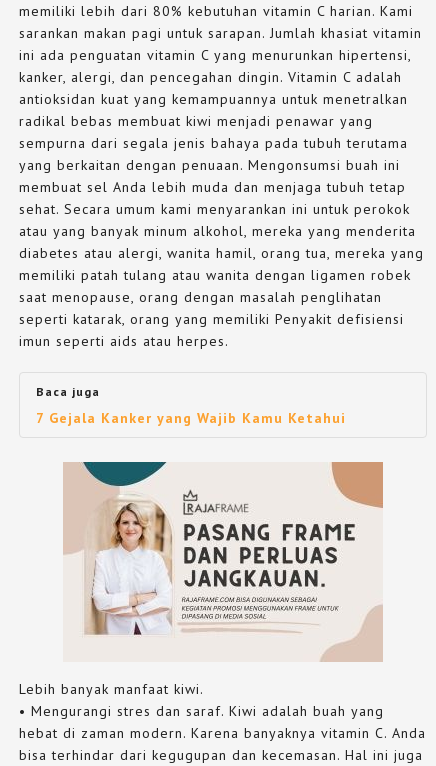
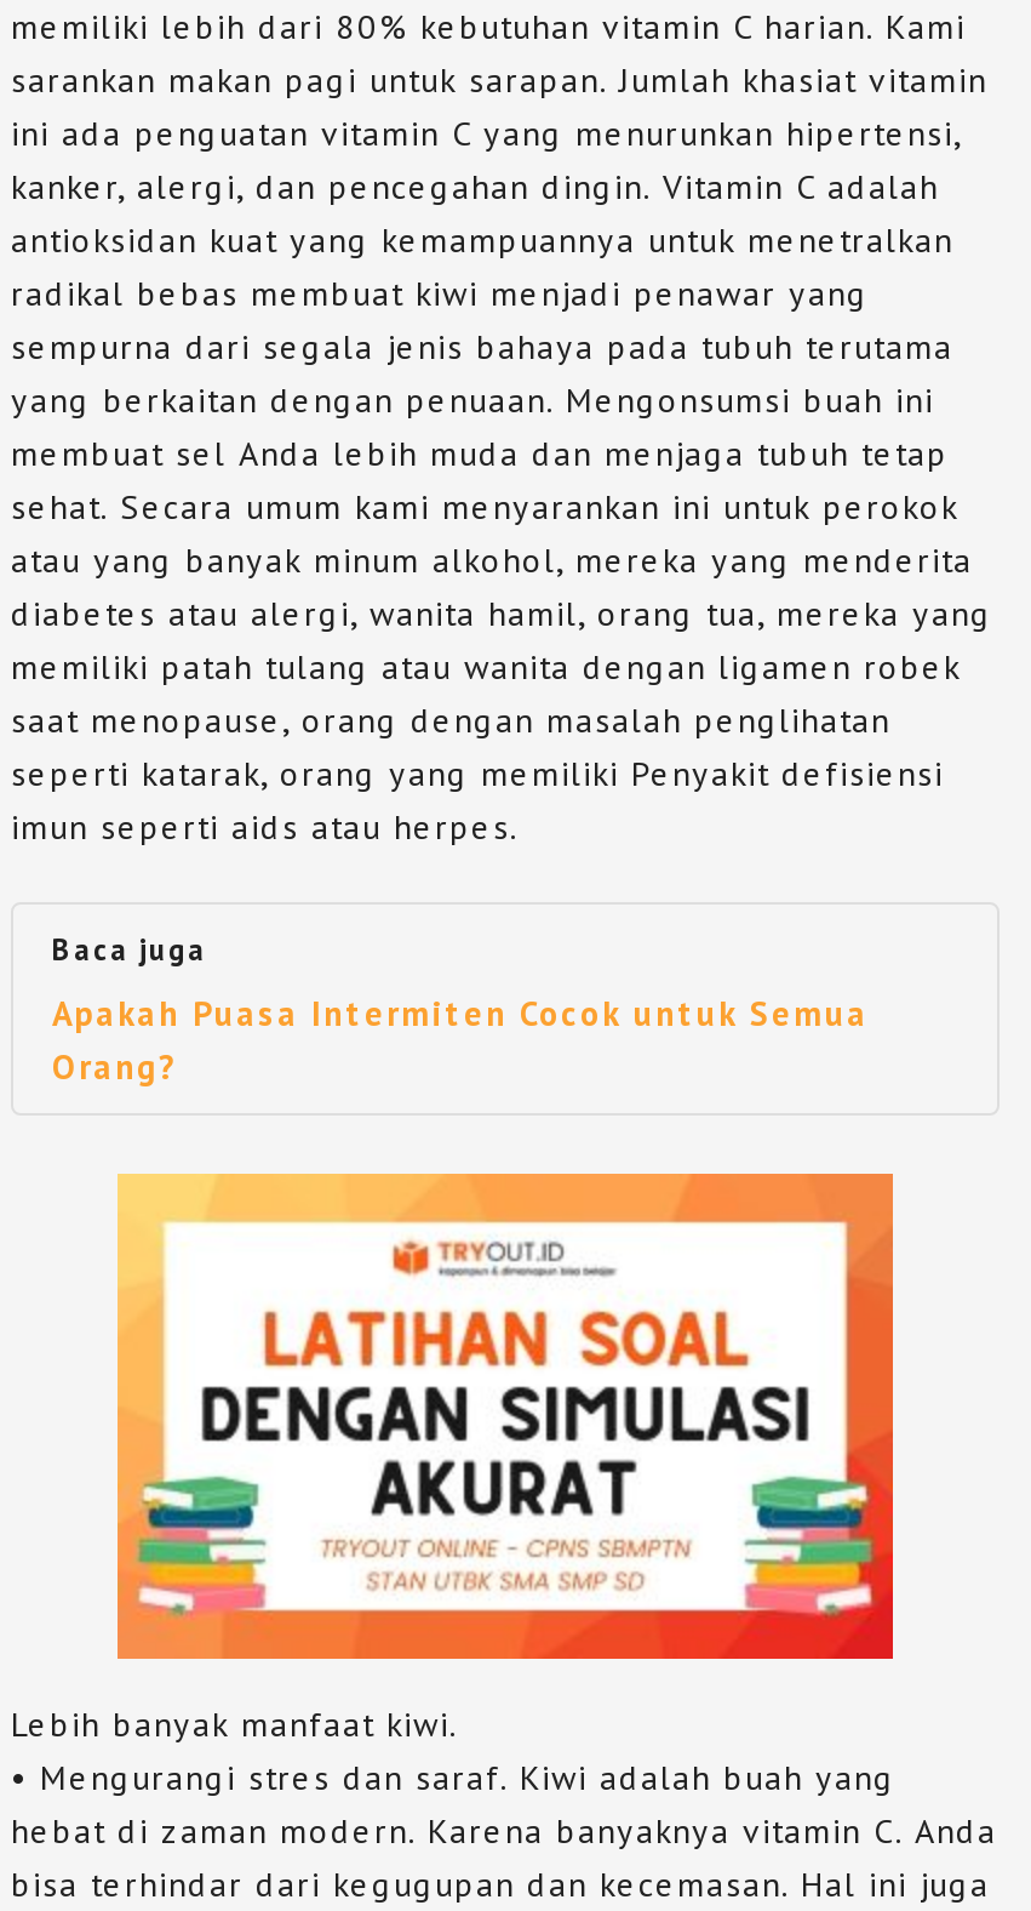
[36,409,346,427] 7 Gejala Kanker yang Wajib Kamu Ketahui -> [52,992,869,1089] Apakah Puasa Intermiten Cocok untuk Semua | Orang?
[63,461,384,662] [image] -> [115,1171,895,1661] [image]

